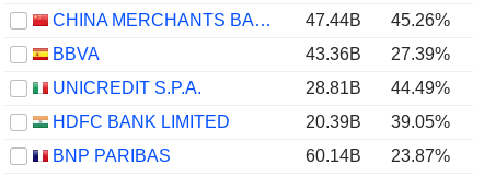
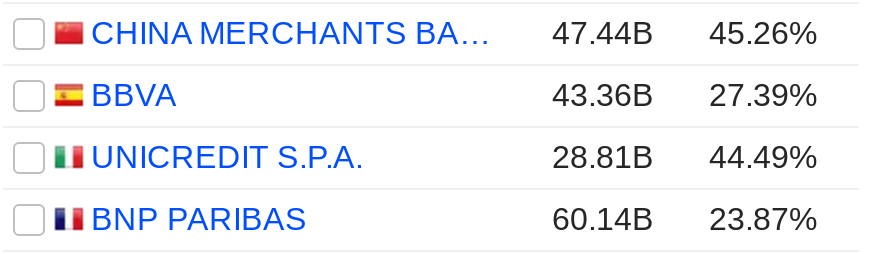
[53,113,450,131] HDFC BANK LIMITED | 20.39B | 39.05% -> none

